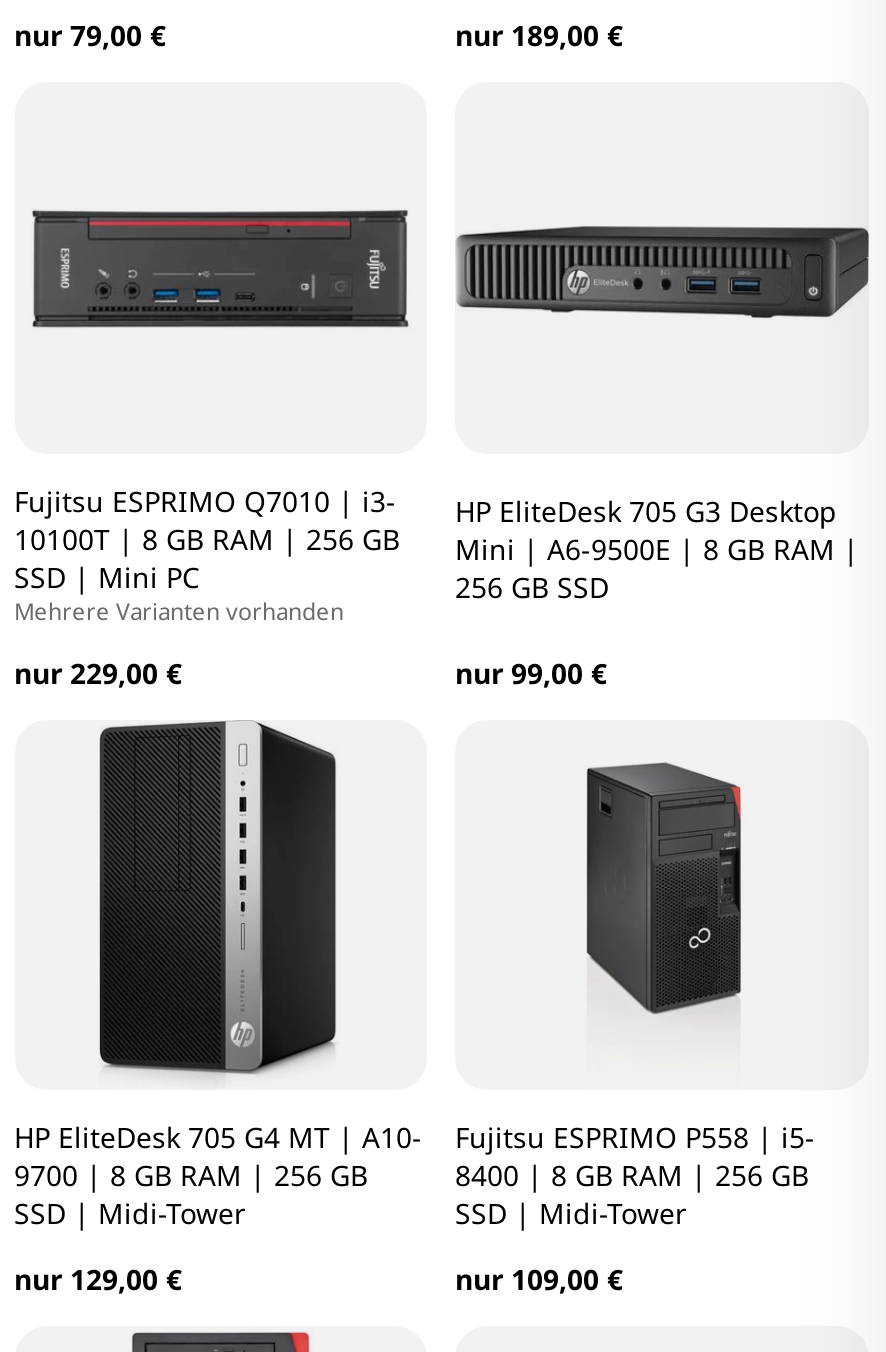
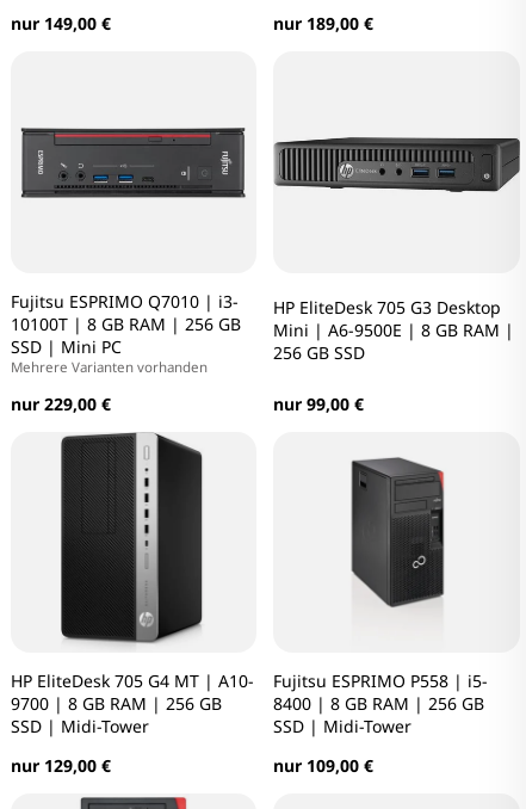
[14,15,166,53] nur 79,00 € -> [10,12,110,34] nur 149,00 €

